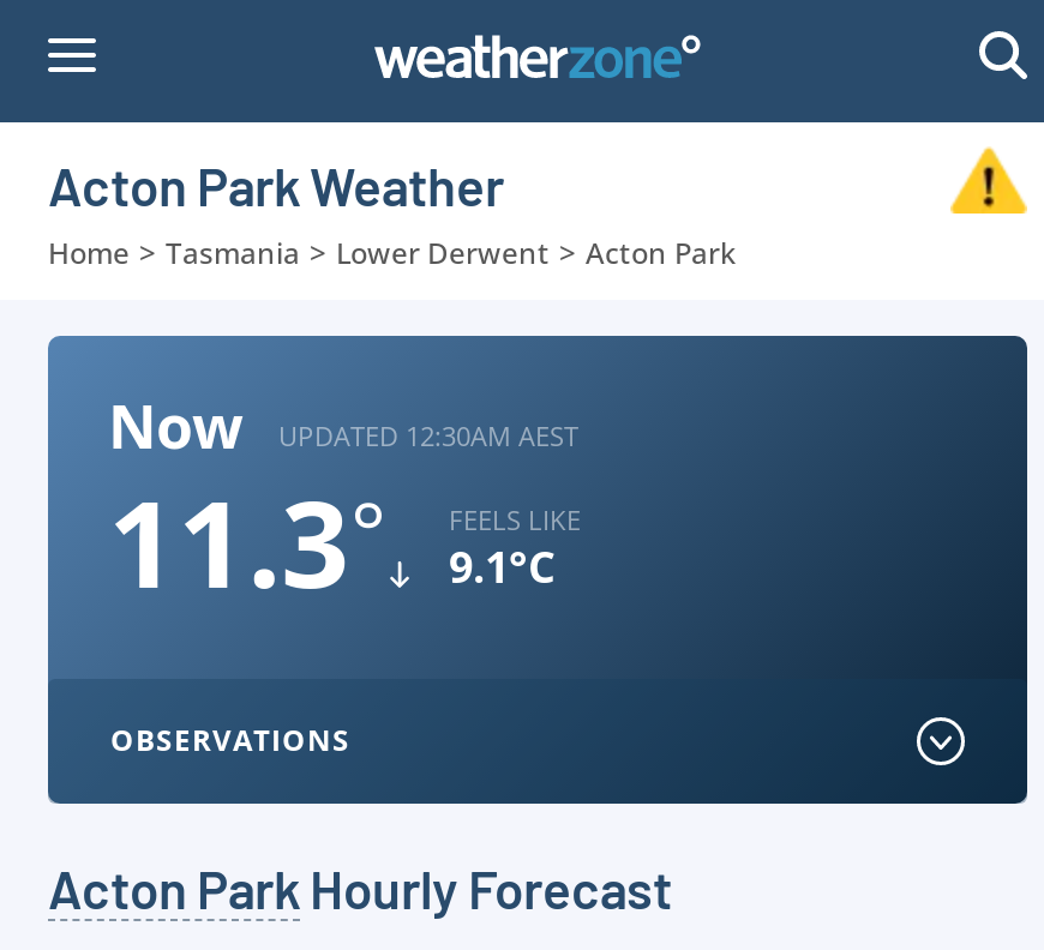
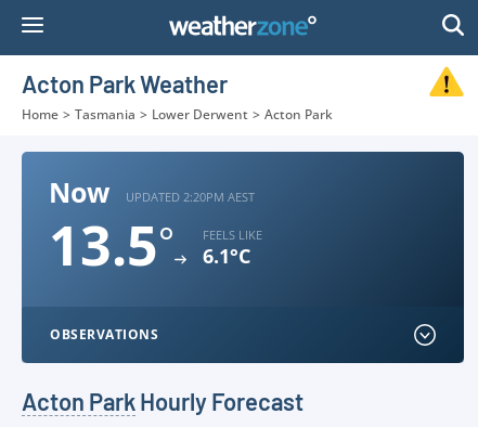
[278,416,578,452] UPDATED 12:30AM AEST -> [126,188,255,204] UPDATED 2:20PM AEST
[108,461,386,624] 11.3° -> [49,208,175,282] 13.5°
[449,537,554,595] 9.1°C -> [203,243,250,269] 6.1°C

